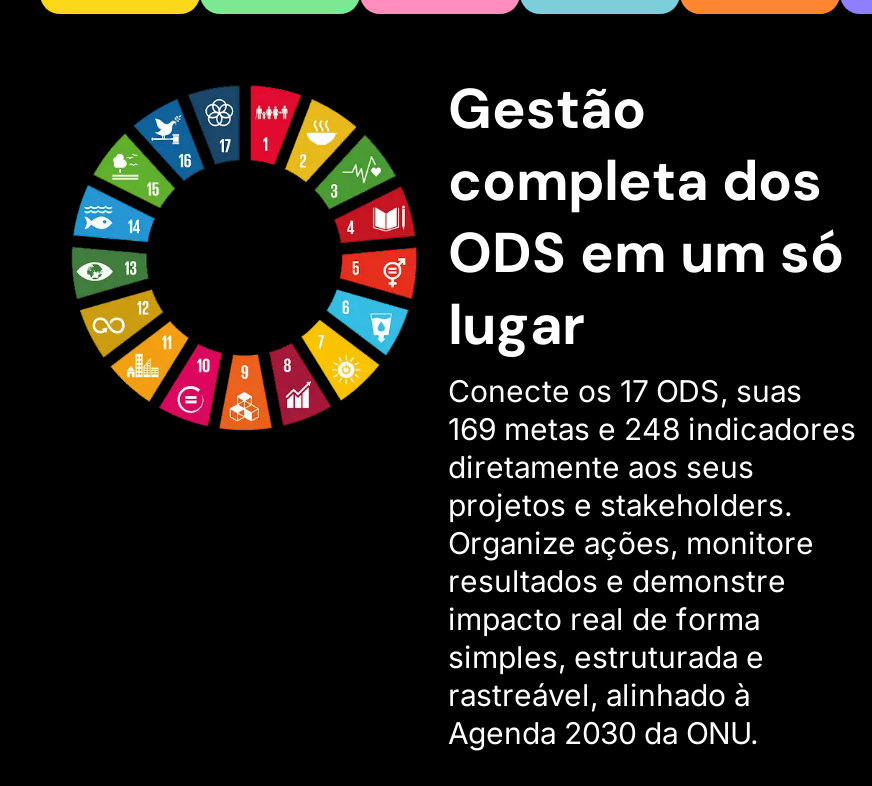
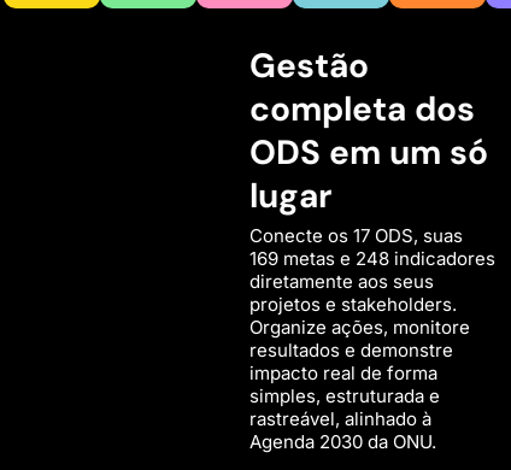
[70,84,418,432] [image] -> none

